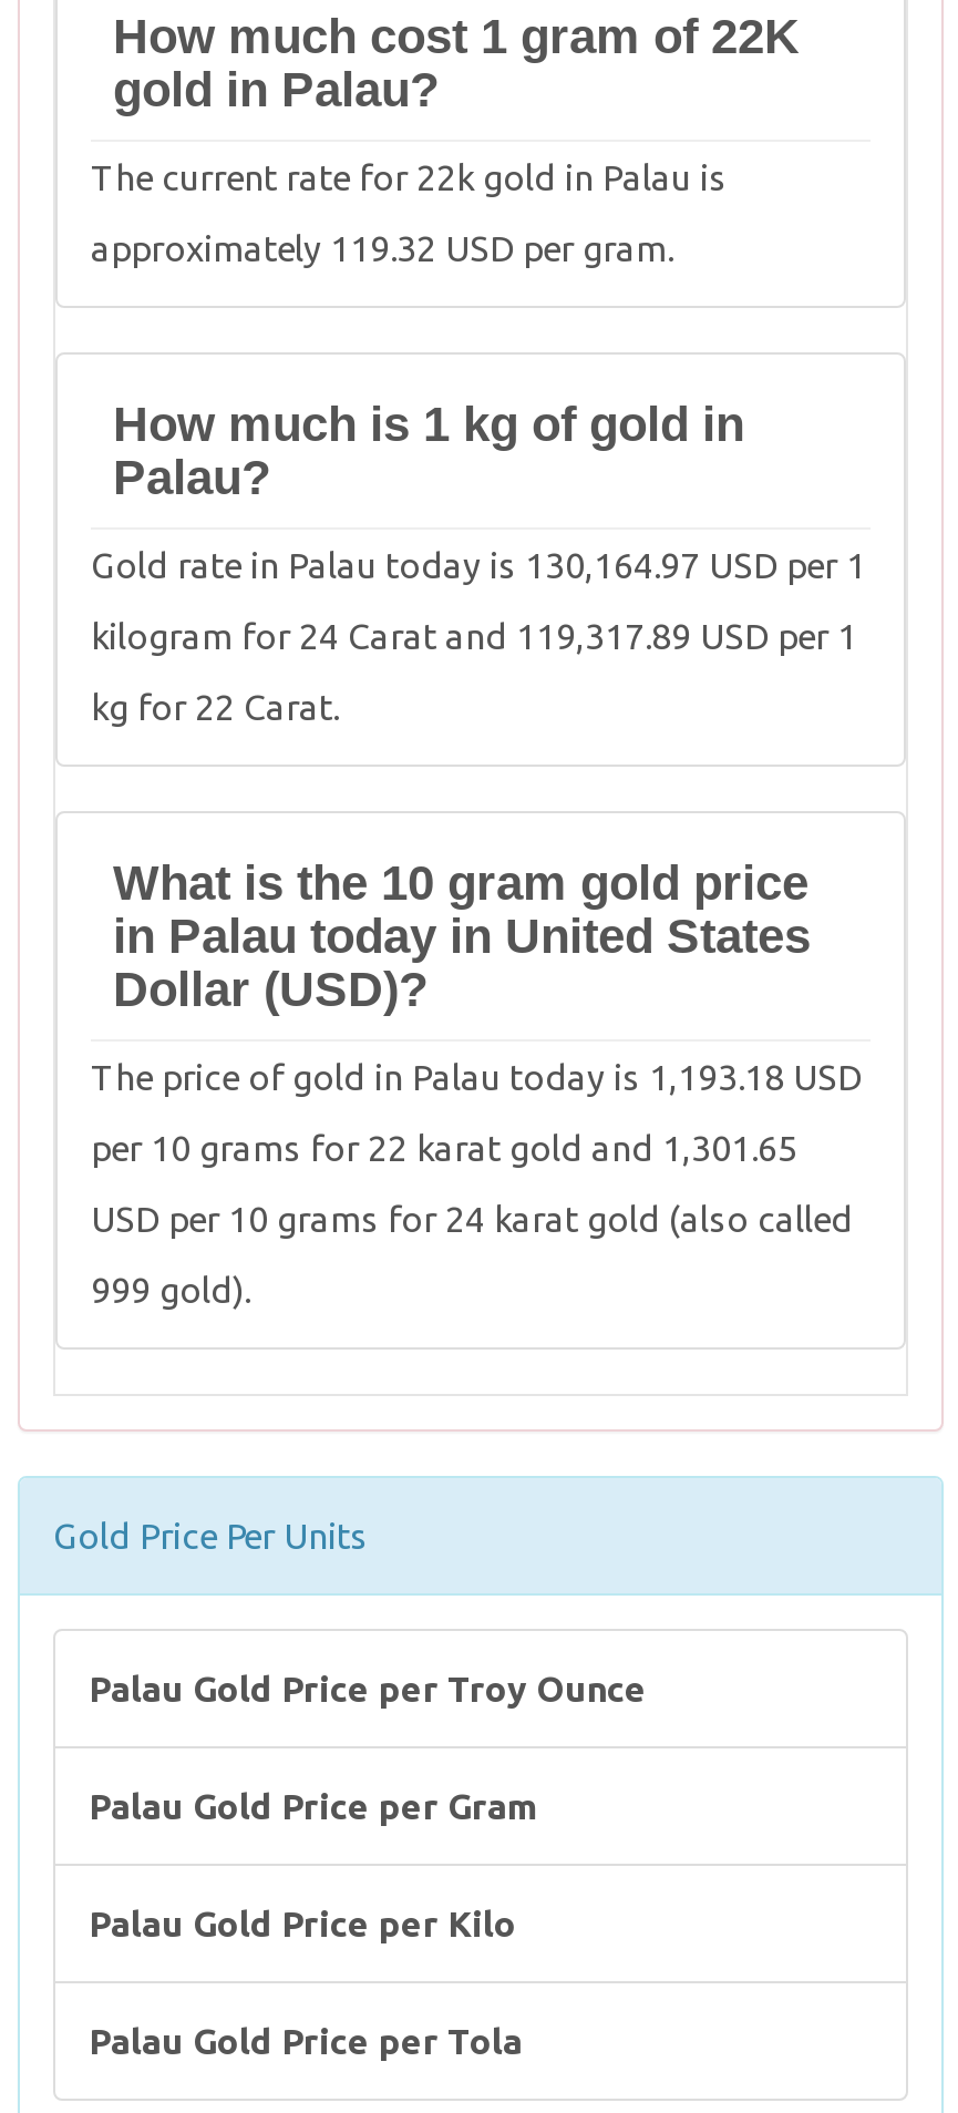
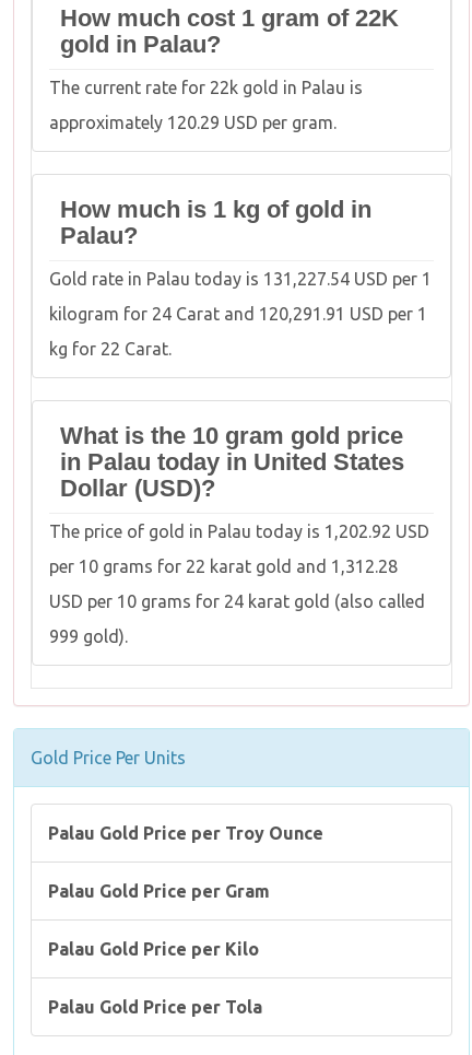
[91,228,673,268] approximately 119.32 USD per gram. -> [49,113,337,132] approximately 120.29 USD per gram.
[91,545,866,585] Gold rate in Palau today is 130,164.97 USD per 1 -> [49,269,432,289] Gold rate in Palau today is 131,227.54 USD per 1
[91,616,857,656] kilogram for 24 Carat and 119,317.89 USD per 1 -> [49,304,427,324] kilogram for 24 Carat and 120,291.91 USD per 1
[91,1057,862,1097] The price of gold in Palau today is 1,193.18 USD -> [49,521,429,541] The price of gold in Palau today is 1,202.92 USD
[91,1128,797,1168] per 10 grams for 22 karat gold and 1,301.65 -> [49,556,398,576] per 10 grams for 22 karat gold and 1,312.28

